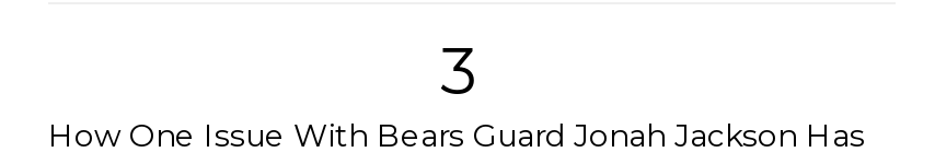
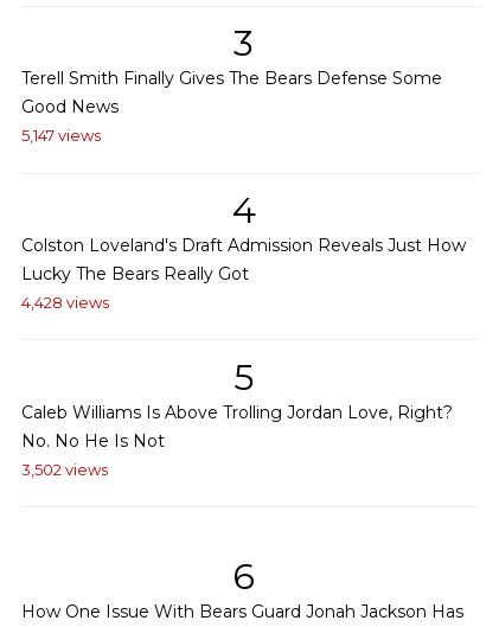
none -> [21,68,466,599] Terell Smith Finally Gives The Bears Defense Some | Good News | 5,147 views | 4 | Colston Loveland's Draft Admission Reveals Just How | Lucky The Bears Really Got | 4,428 views | 5 | Caleb Williams Is Above Trolling Jordan Love, Right? | No. No He Is Not | 3,502 views | 6

